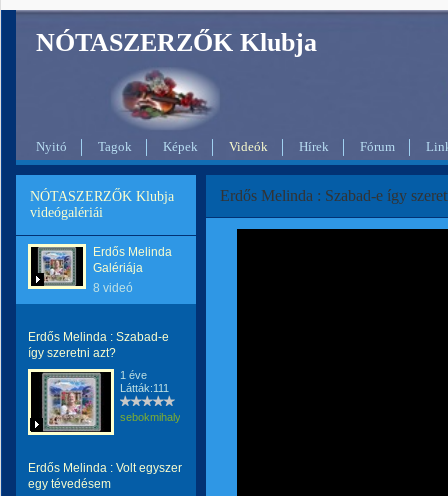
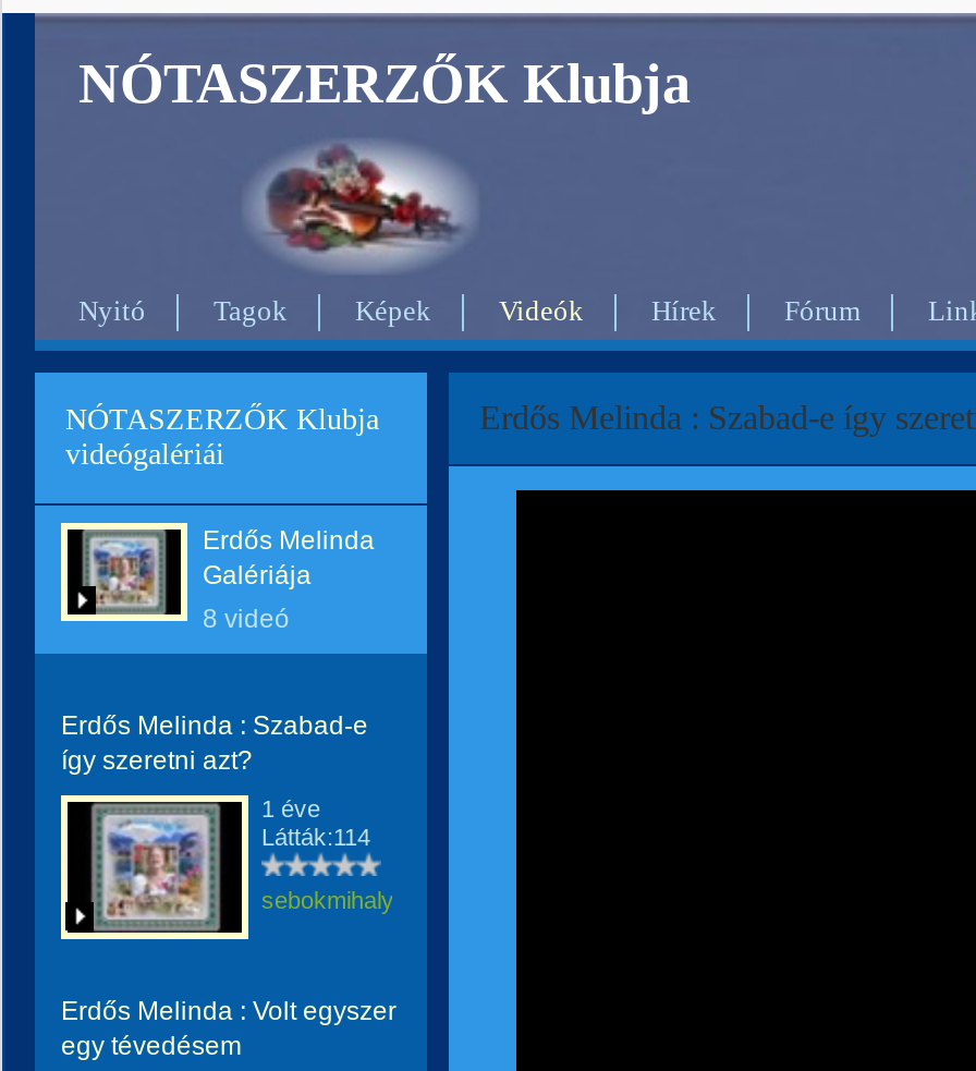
[120,382,169,394] Látták:111 -> [261,824,370,850] Látták:114

